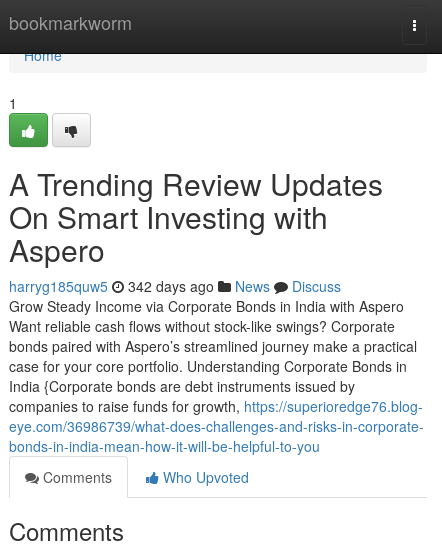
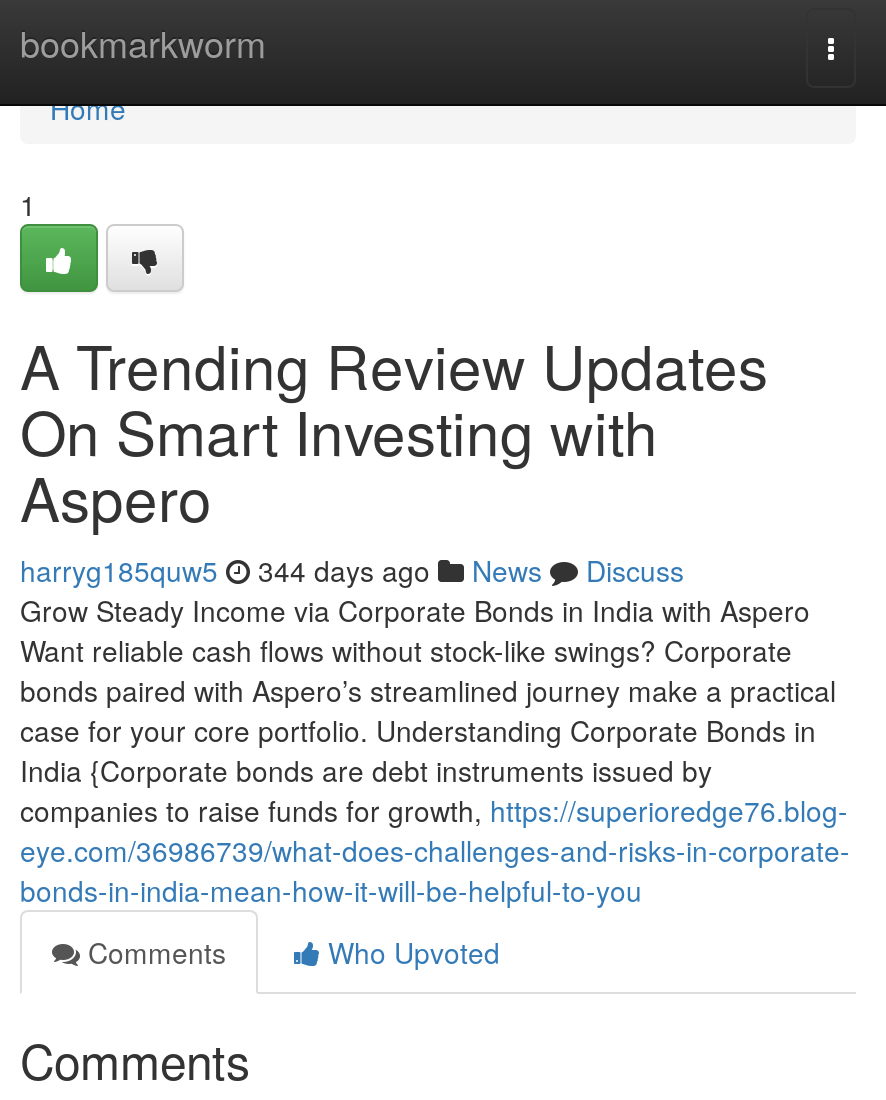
[9,276,341,296] harryg185quw5 342 days ago News Discuss -> [20,550,684,590] harryg185quw5 344 days ago News Discuss

